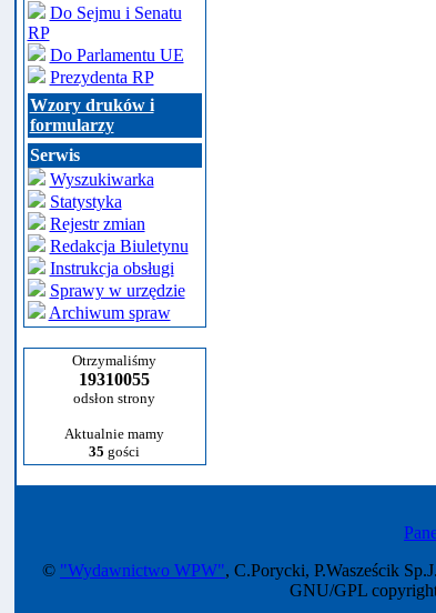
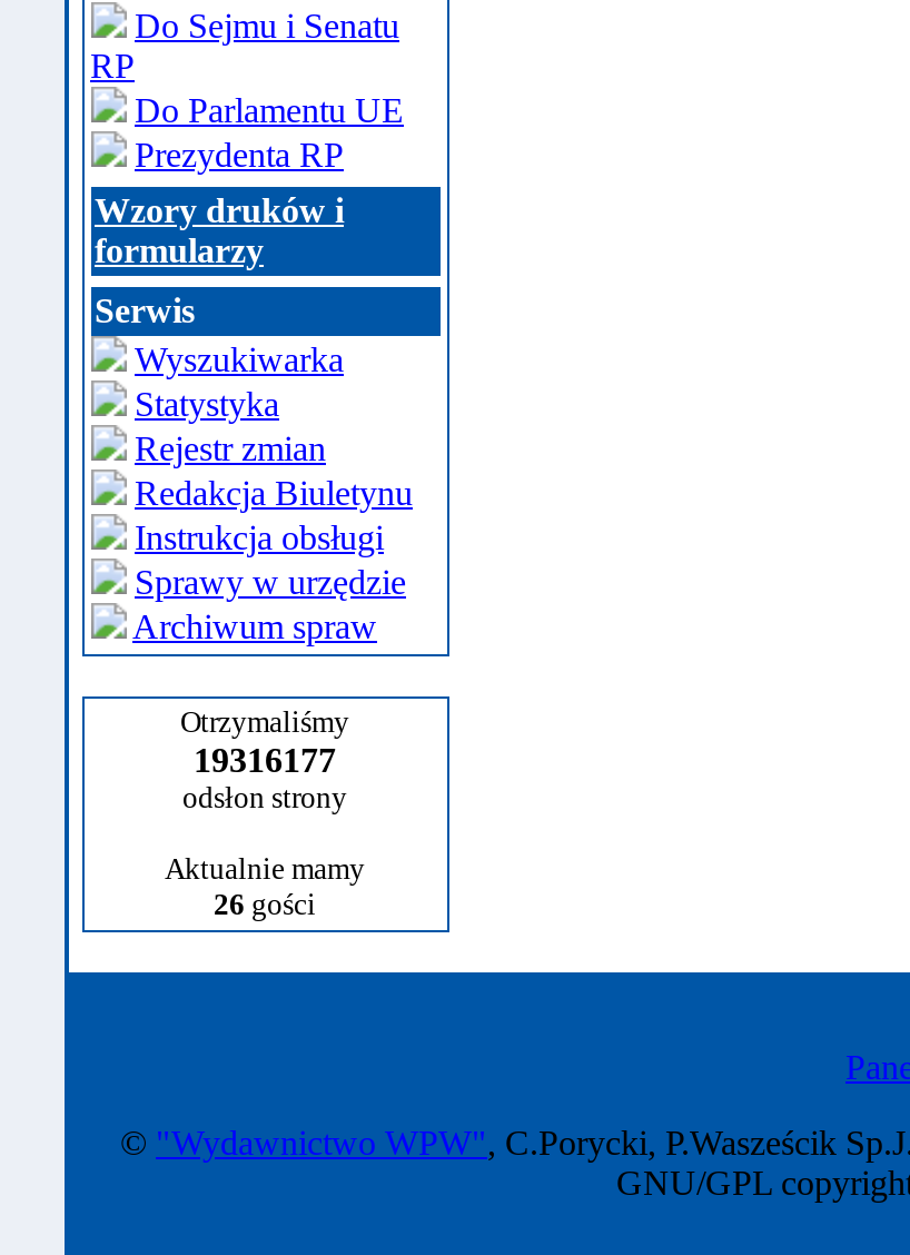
[79,370,150,389] 19310055 -> [194,741,336,779] 19316177
[89,443,140,460] 35 gości -> [214,888,316,921] 26 gości

